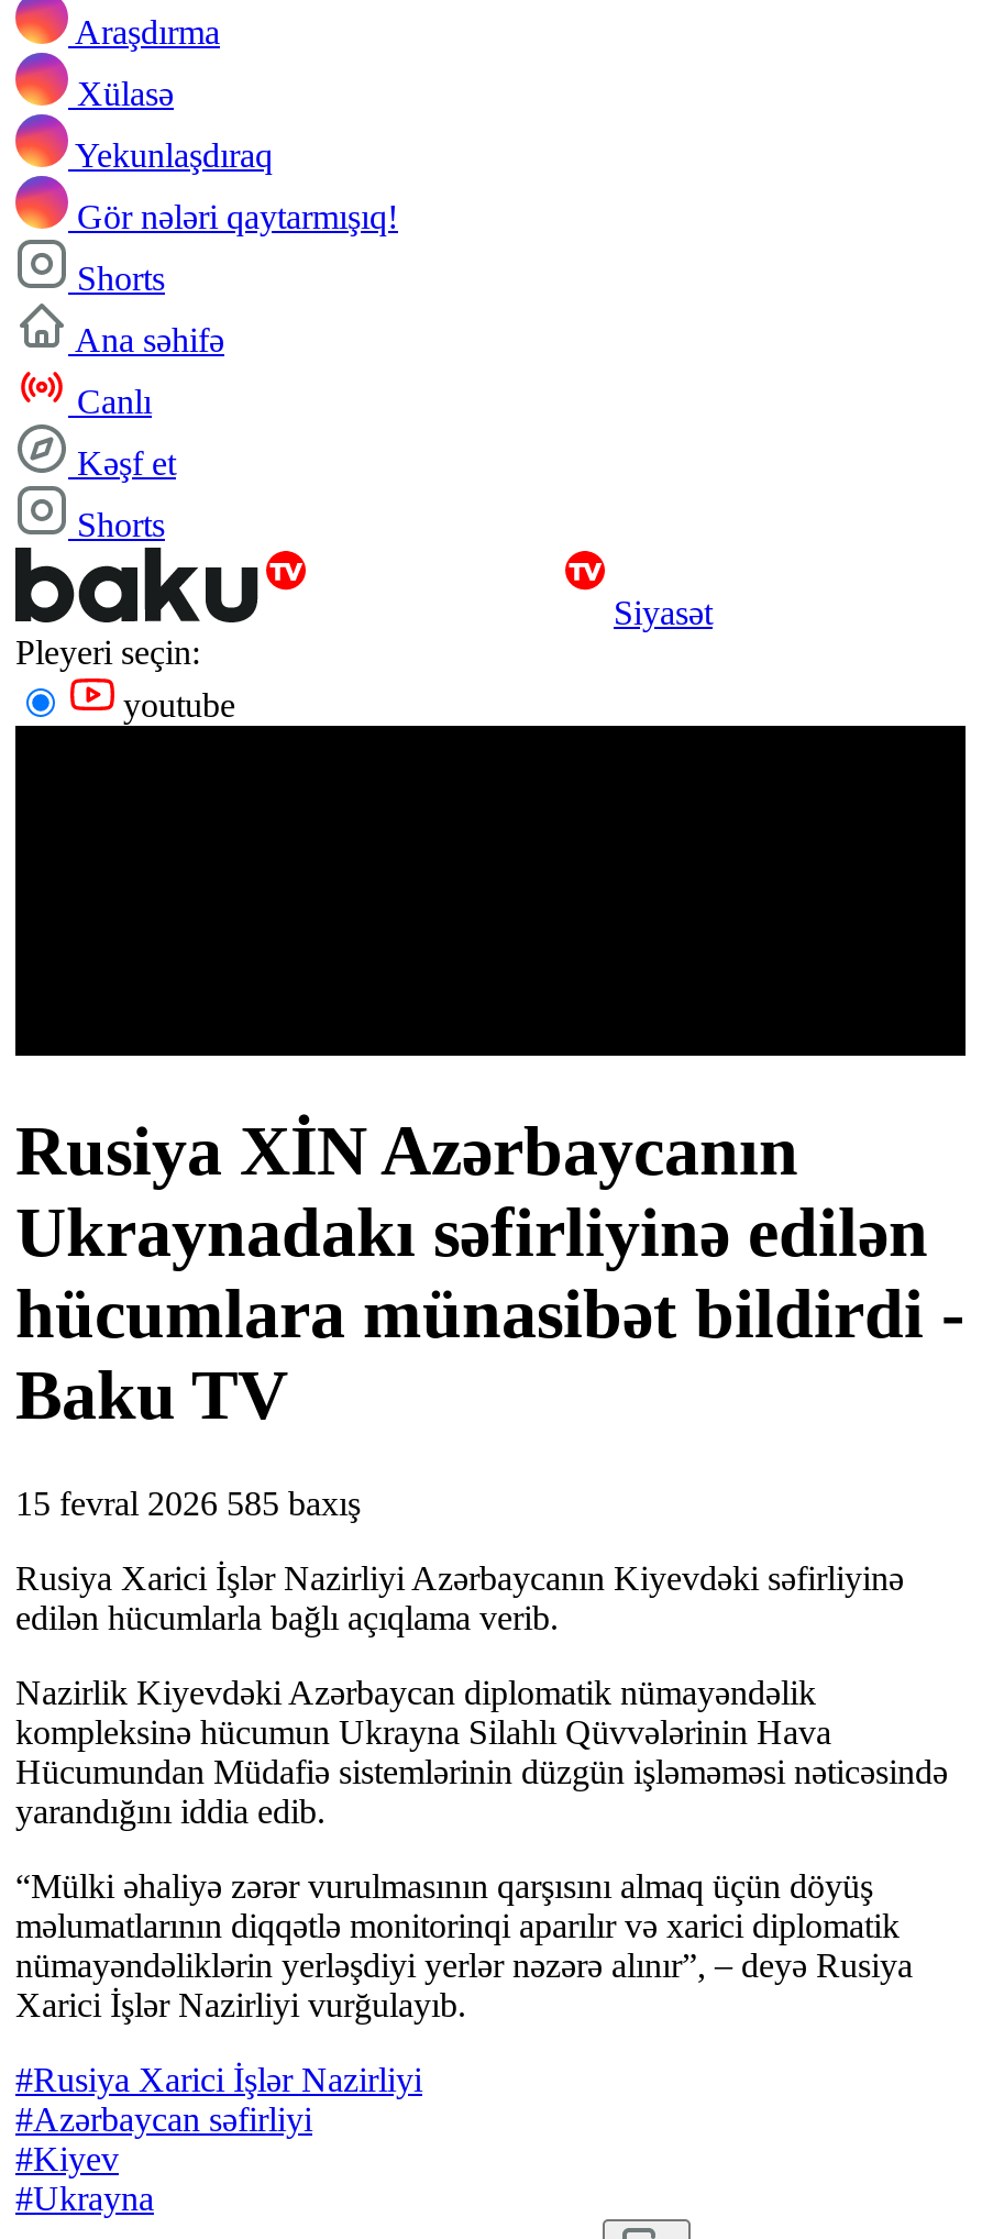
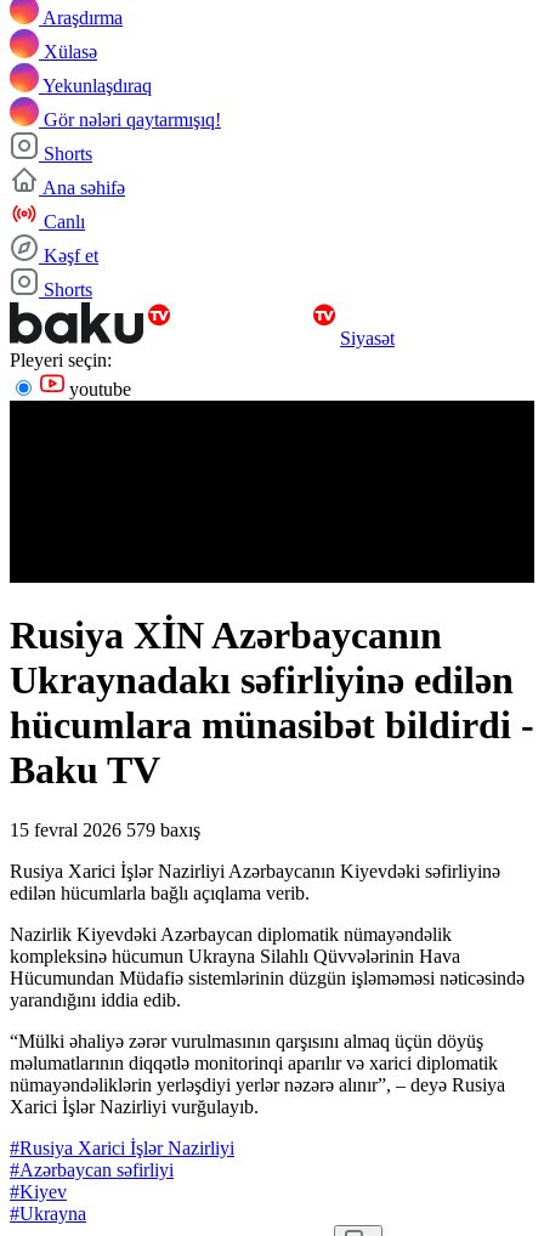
[15,1484,361,1522] 15 fevral 2026 585 baxış -> [10,819,200,840] 15 fevral 2026 579 baxış

